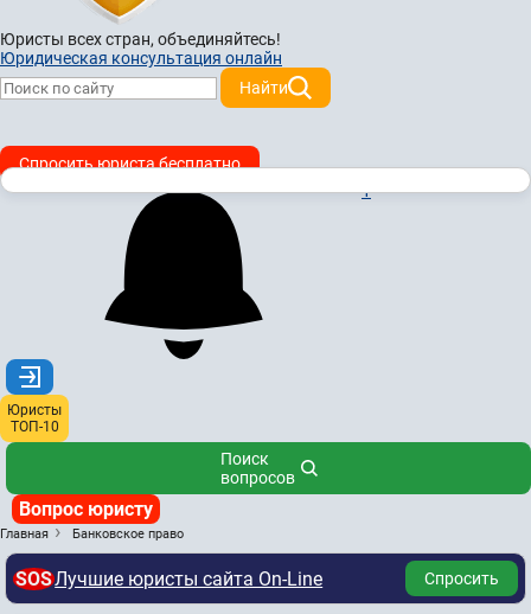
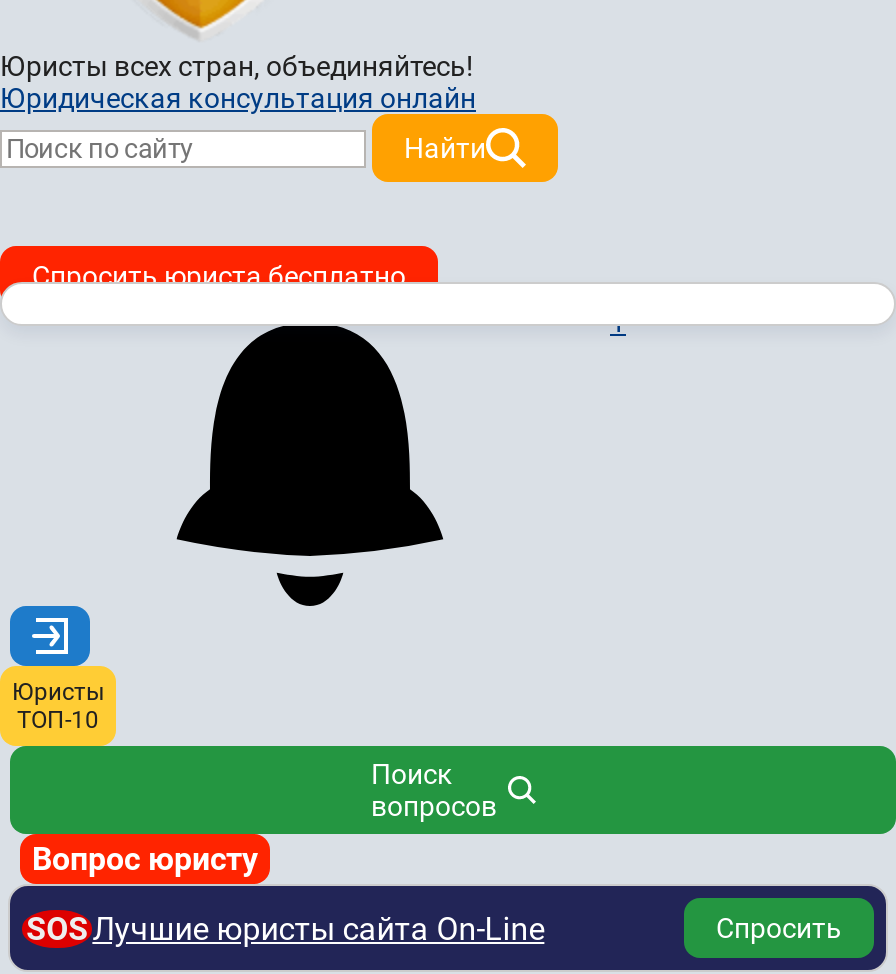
[0,526,184,542] Главная | Банковское право -> none

